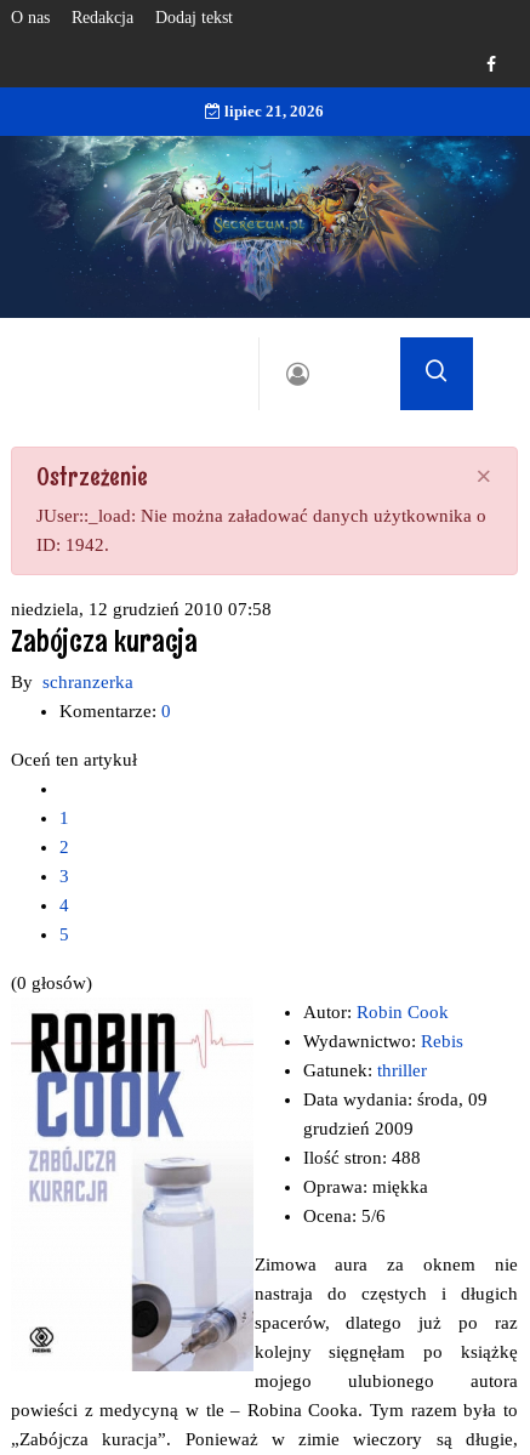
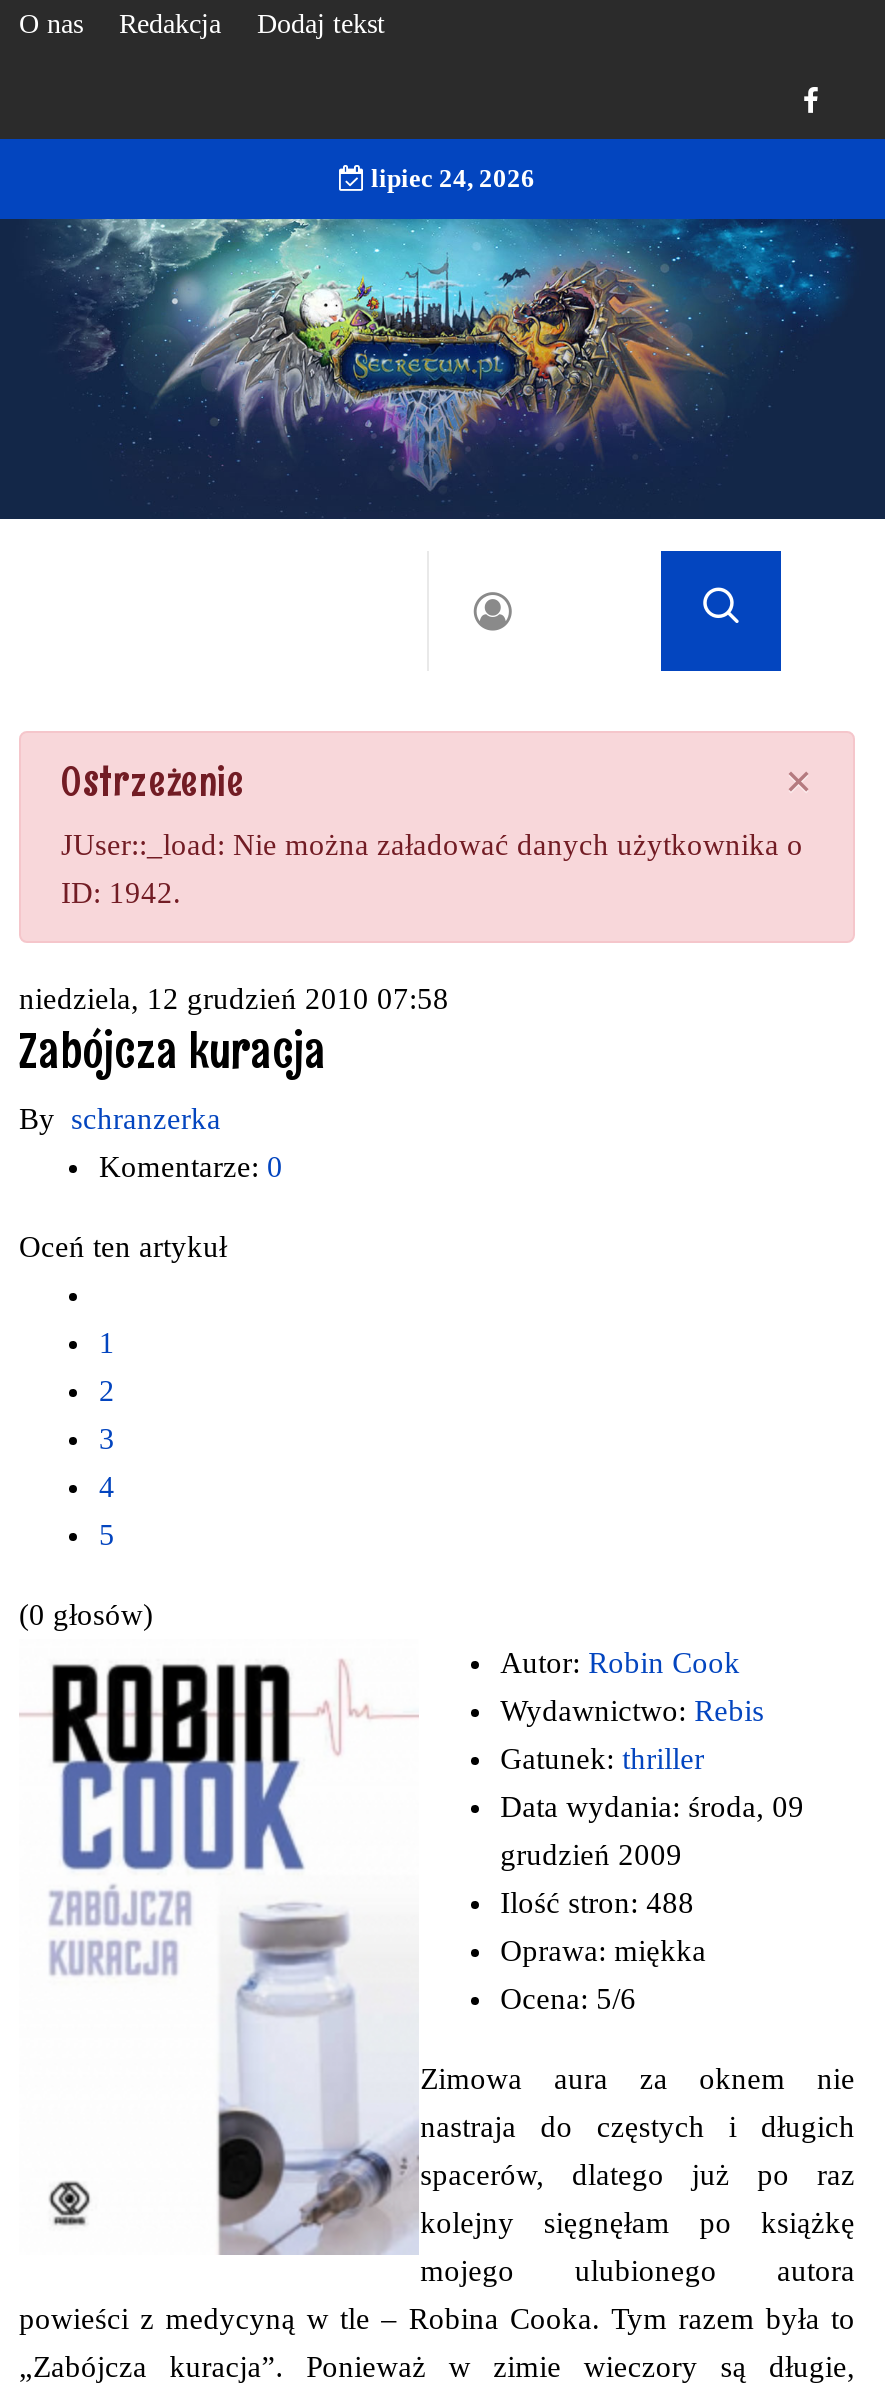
[221,102,324,120] lipiec 21, 2026 -> [365,163,535,193] lipiec 24, 2026

